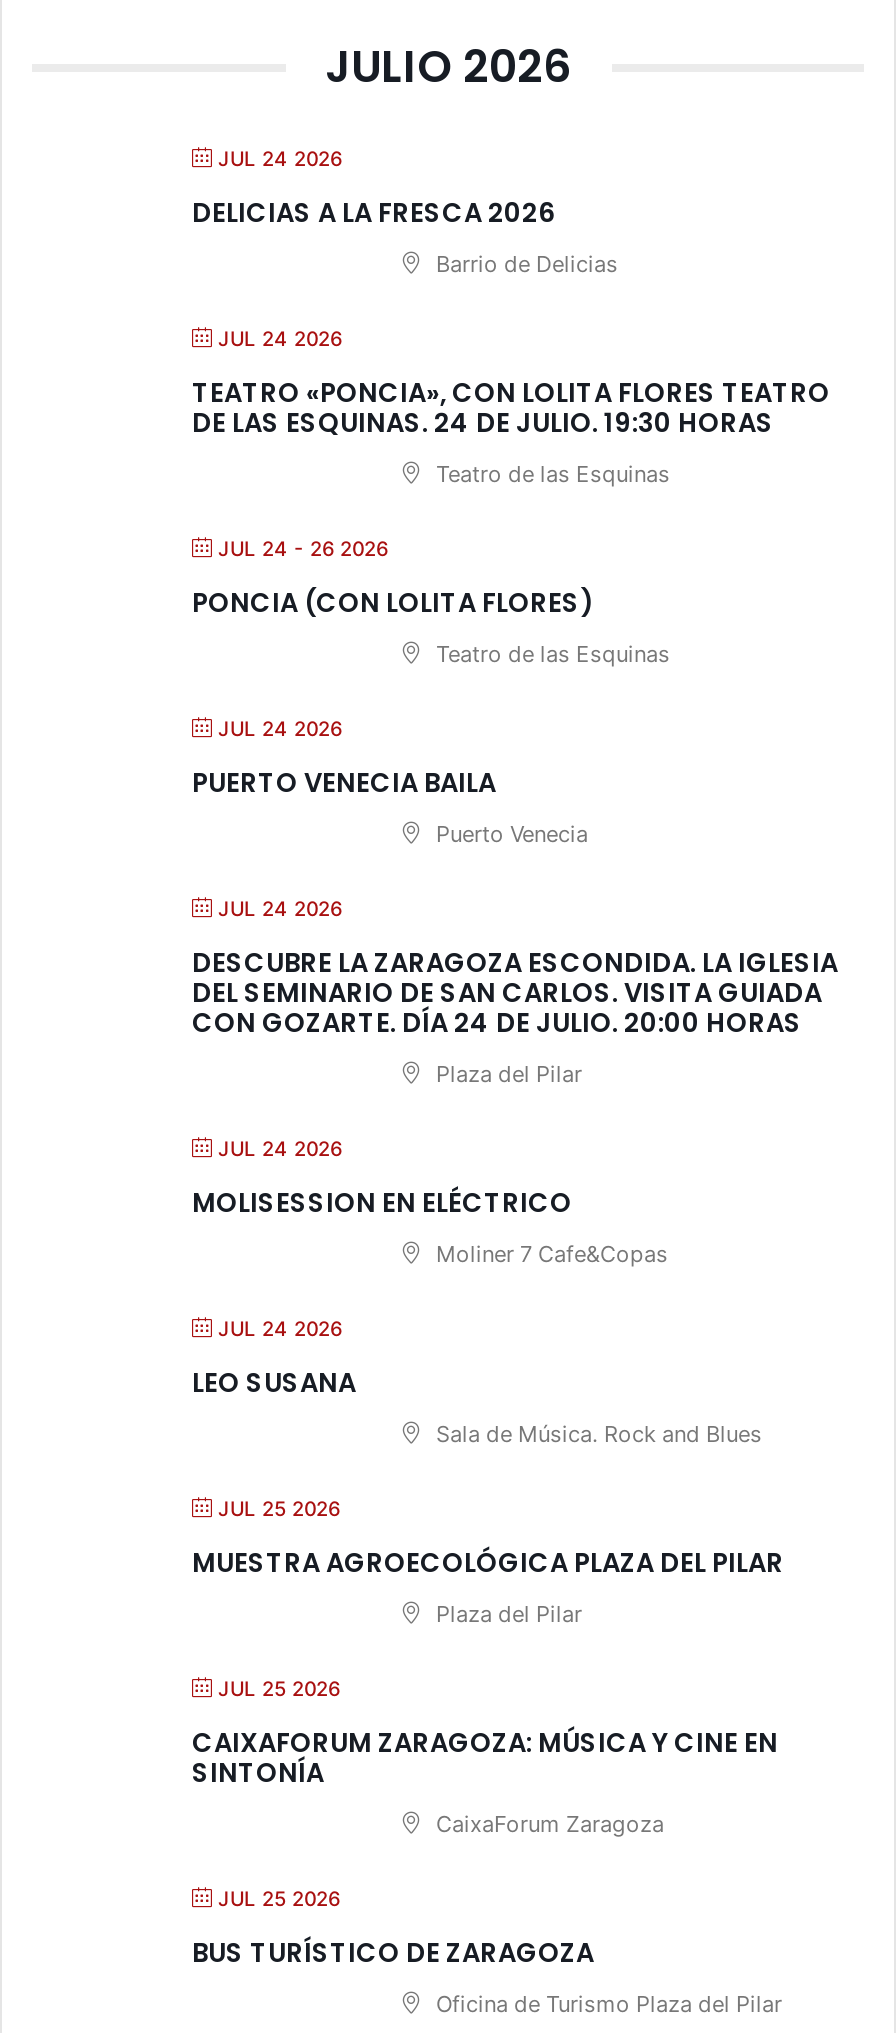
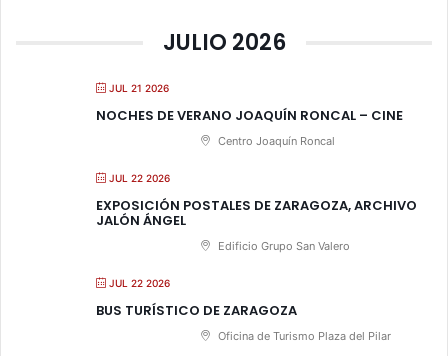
[192,146,838,1910] JUL 24 2026 | DELICIAS A LA FRESCA 2026 | Barrio de Delicias | JUL 24 2026 | TEATRO «PONCIA», CON LOLITA FLORES TEATRO | DE LAS ESQUINAS. 24 DE JULIO. 19:30 HORAS | Teatro de las Esquinas | JUL 24 - 26 2026 | PONCIA (CON LOLITA FLORES) | Teatro de las Esquinas | JUL 24 2026 | PUERTO VENECIA BAILA | Puerto Venecia | JUL 24 2026 | DESCUBRE LA ZARAGOZA ESCONDIDA. LA IGLESIA | DEL SEMINARIO DE SAN CARLOS. VISITA GUIADA | CON GOZARTE. DÍA 24 DE JULIO. 20:00 HORAS | Plaza del Pilar | JUL 24 2026 | MOLISESSION EN ELÉCTRICO | Moliner 7 Cafe&Copas | JUL 24 2026 | LEO SUSANA | Sala de Música. Rock and Blues | JUL 25 2026 | MUESTRA AGROECOLÓGICA PLAZA DEL PILAR | Plaza del Pilar | JUL 25 2026 | CAIXAFORUM ZARAGOZA: MÚSICA Y CINE EN | SINTONÍA | CaixaForum Zaragoza | JUL 25 2026 -> [96,82,417,289] JUL 21 2026 | NOCHES DE VERANO JOAQUÍN RONCAL – CINE | Centro Joaquín Roncal | JUL 22 2026 | EXPOSICIÓN POSTALES DE ZARAGOZA, ARCHIVO | JALÓN ÁNGEL | Edificio Grupo San Valero | JUL 22 2026

